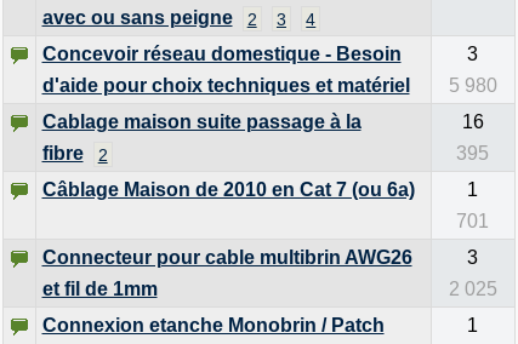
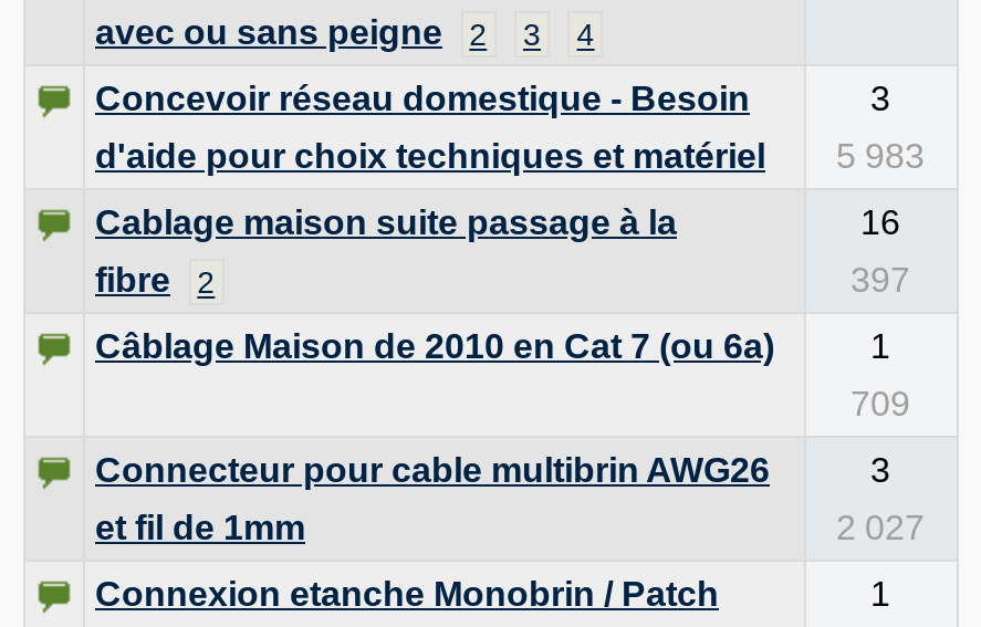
[42,75,497,96] d'aide pour choix techniques et matériel 5 980 -> [95,138,925,175] d'aide pour choix techniques et matériel 5 983
[456,143,489,164] 395 -> [850,262,910,299] 397
[456,211,489,232] 701 -> [850,385,910,423] 709
[448,279,497,300] 2 025 -> [836,509,925,547] 2 027

